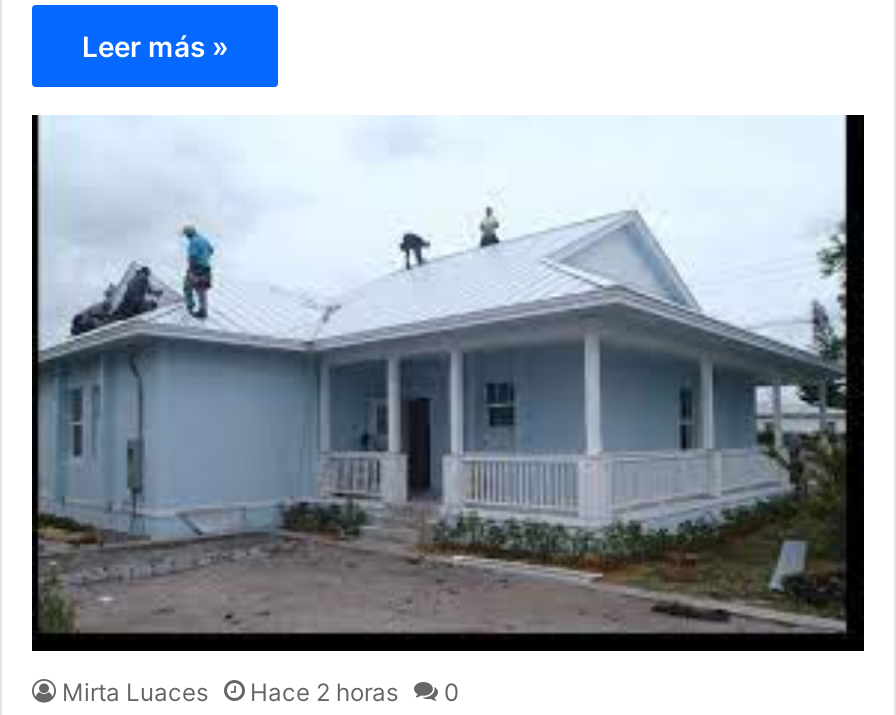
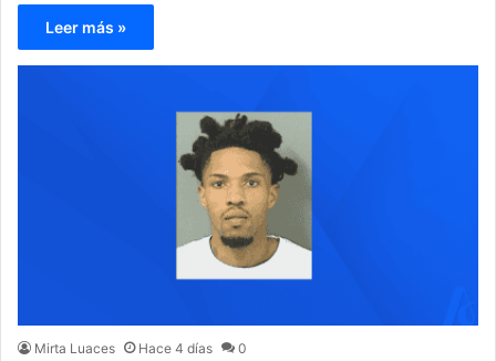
[30,113,866,706] [image] | Mirta Luaces Hace 2 horas 0 -> [17,64,479,356] [image] | Mirta Luaces Hace 4 días 0

